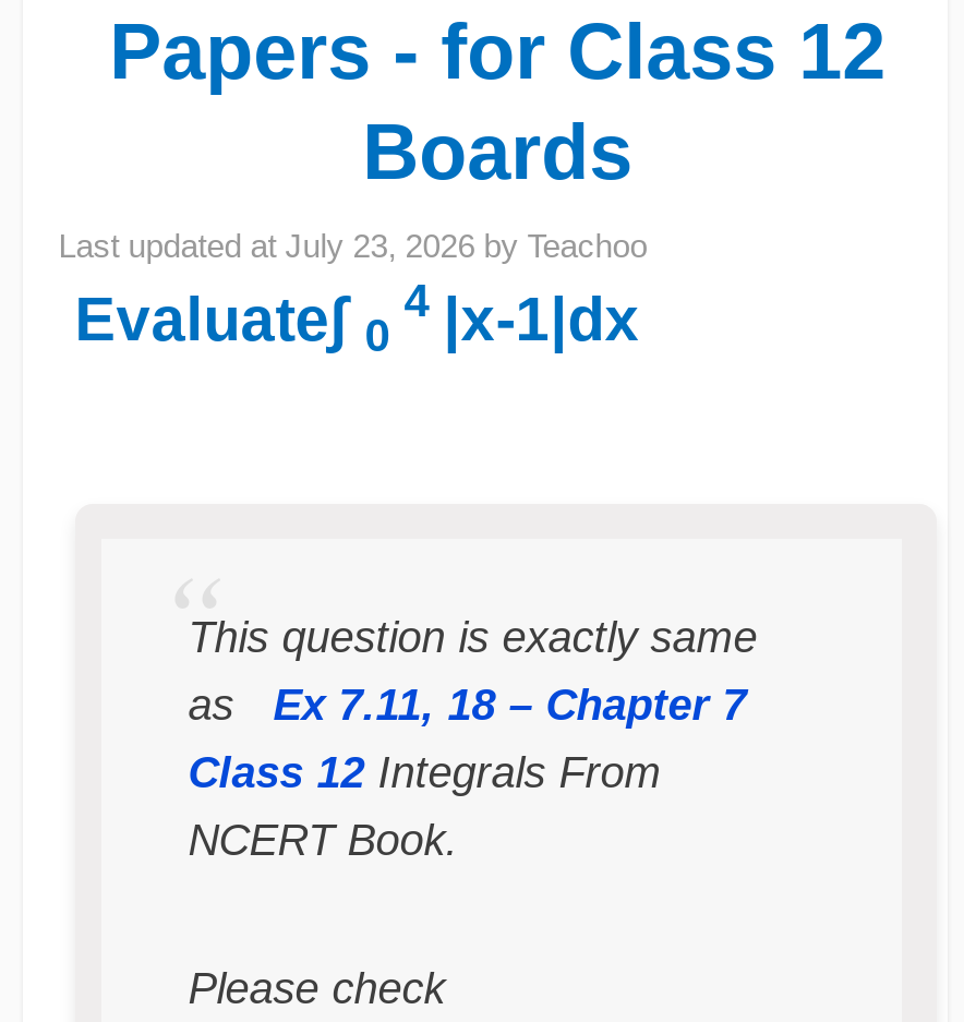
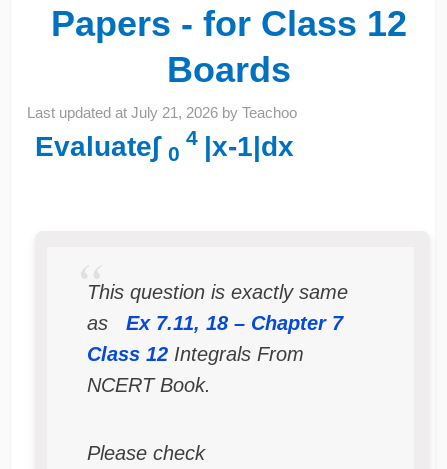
[58,227,647,264] Last updated at July 23, 2026 by Teachoo -> [27,104,297,121] Last updated at July 21, 2026 by Teachoo

